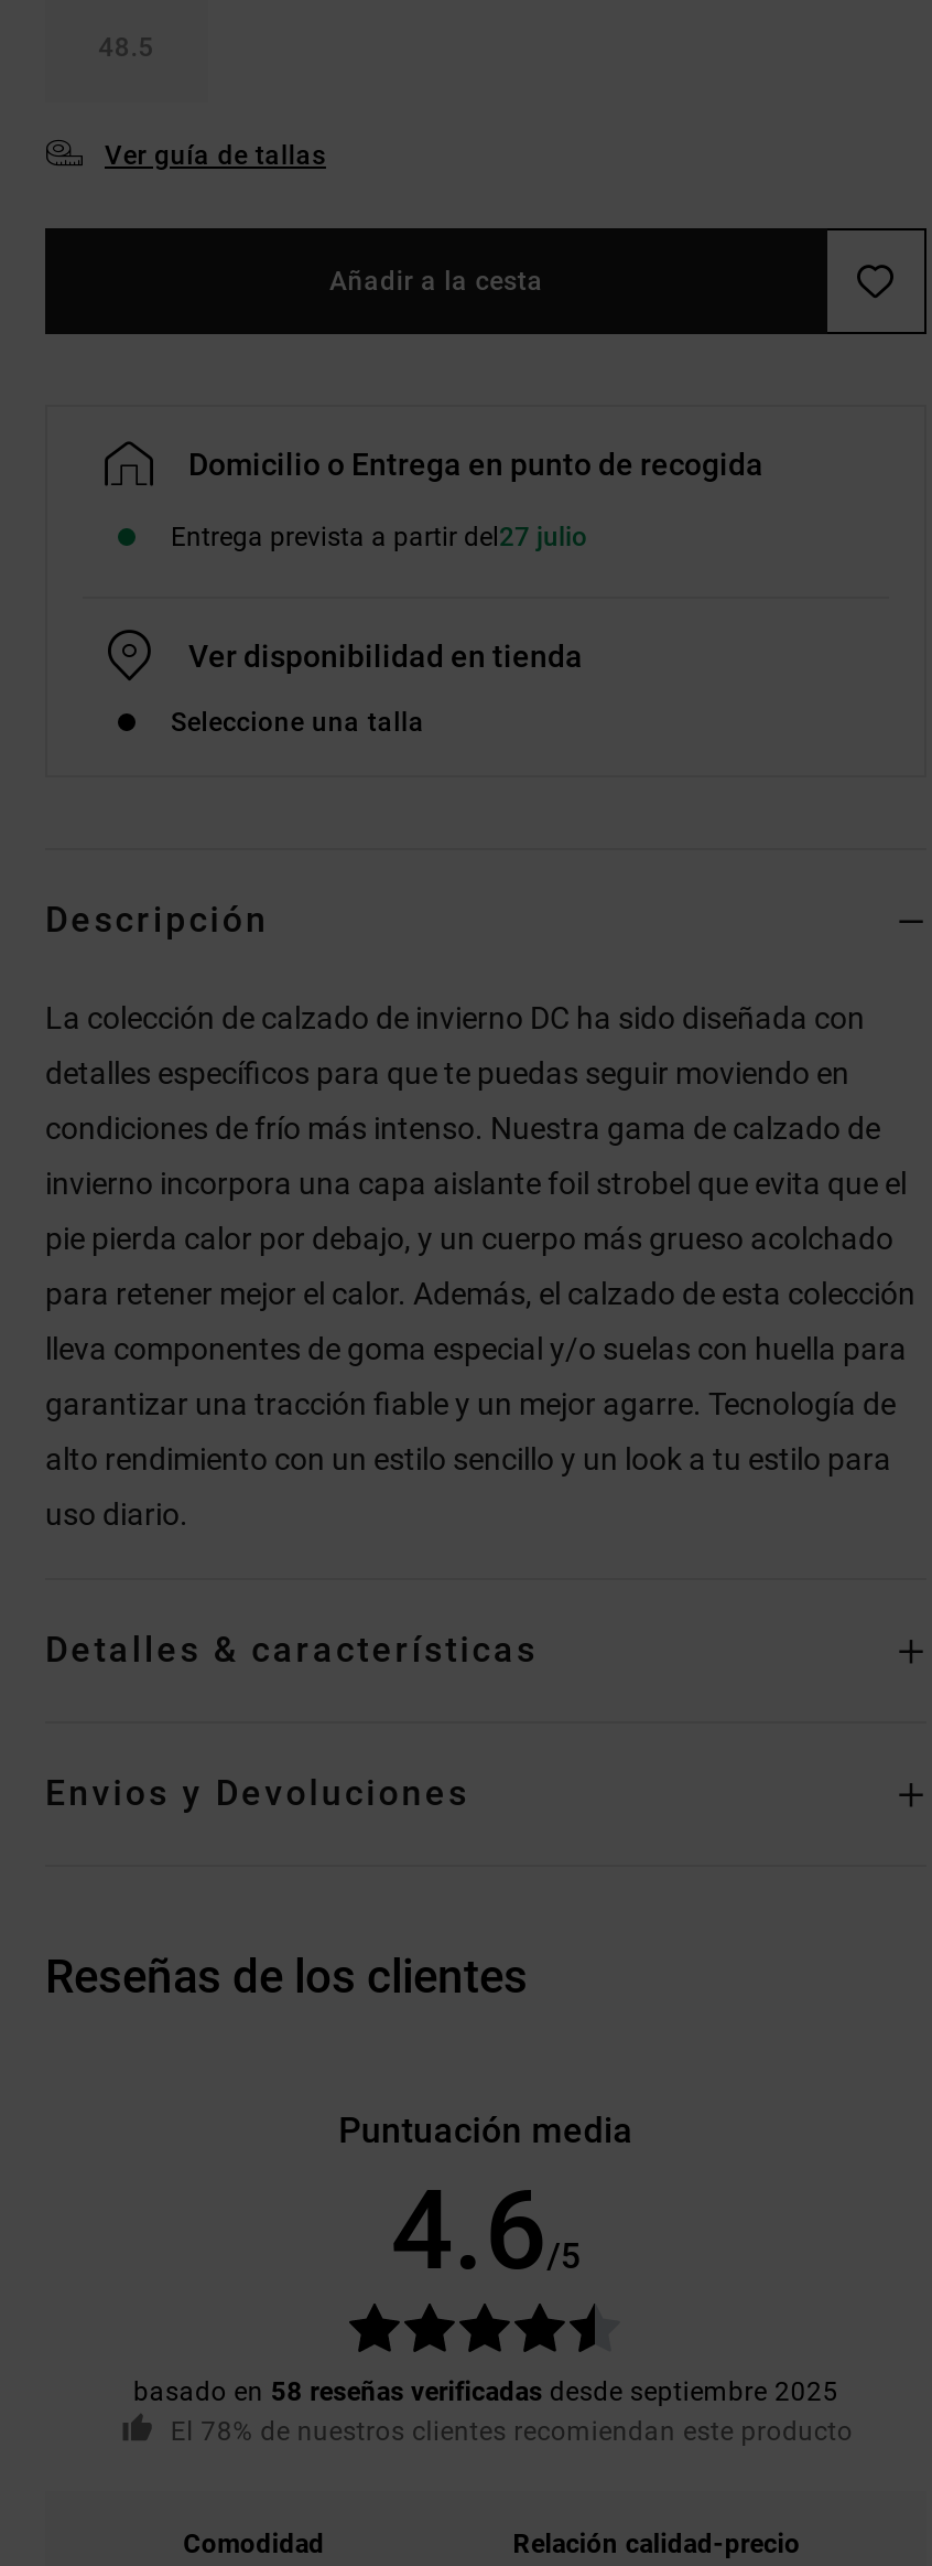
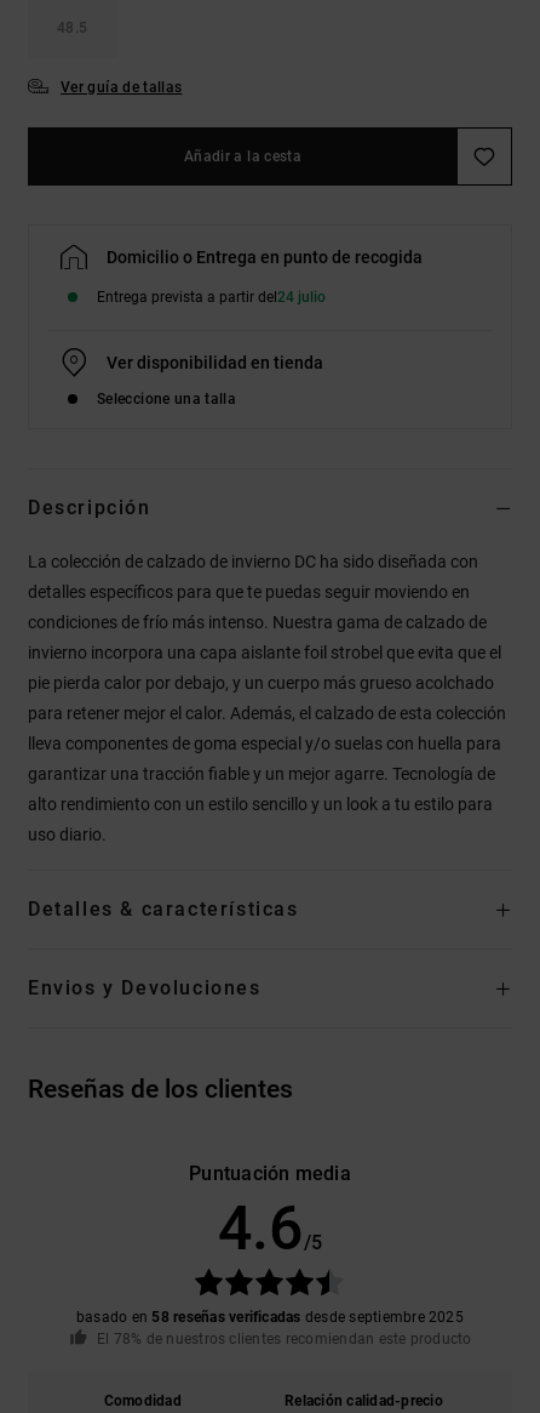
[171,521,587,552] Entrega prevista a partir del27 julio -> [97,288,326,305] Entrega prevista a partir del24 julio

